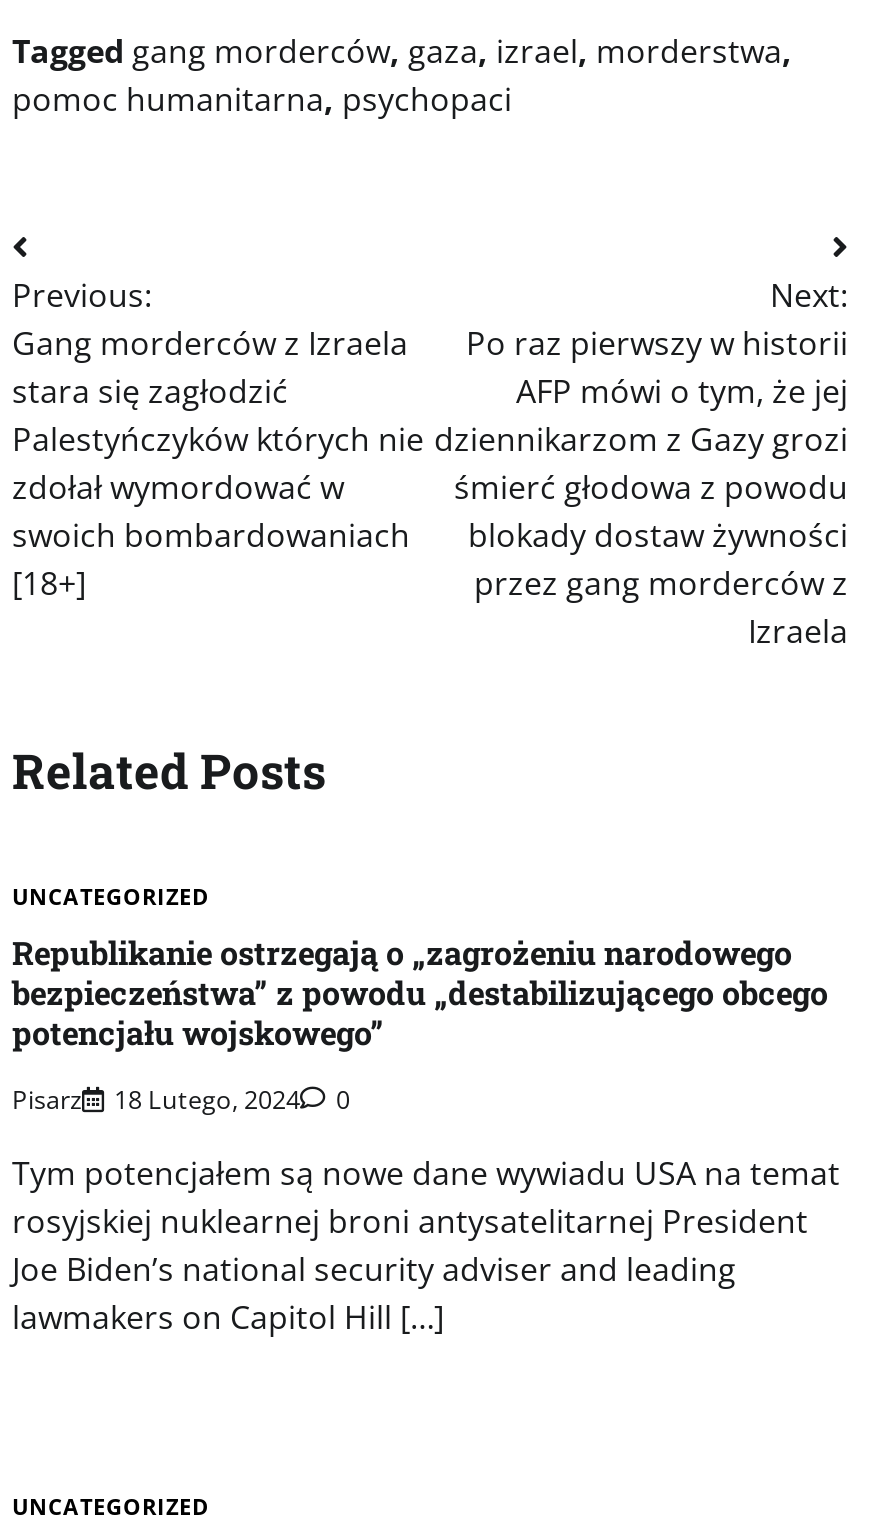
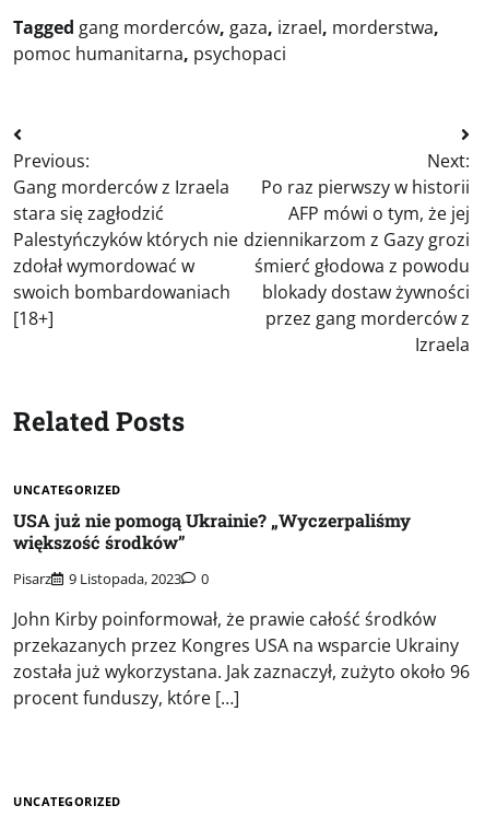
[12,931,828,1053] Republikanie ostrzegają o „zagrożeniu narodowego | bezpieczeństwa” z powodu „destabilizującego obcego | potencjału wojskowego” -> [13,509,411,554] USA już nie pomogą Ukrainie? „Wyczerpaliśmy | większość środków”
[12,1080,350,1116] Pisarz 18 Lutego, 2024 0 -> [13,568,209,588] Pisarz 9 Listopada, 2023 0
[12,1150,840,1338] Tym potencjałem są nowe dane wywiadu USA na temat | rosyjskiej nuklearnej broni antysatelitarnej President | Joe Biden’s national security adviser and leading | lawmakers on Capitol Hill […] -> [13,606,470,709] John Kirby poinformował, że prawie całość środków | przekazanych przez Kongres USA na wsparcie Ukrainy | została już wykorzystana. Jak zaznaczył, zużyto około 96 | procent funduszy, które […]

